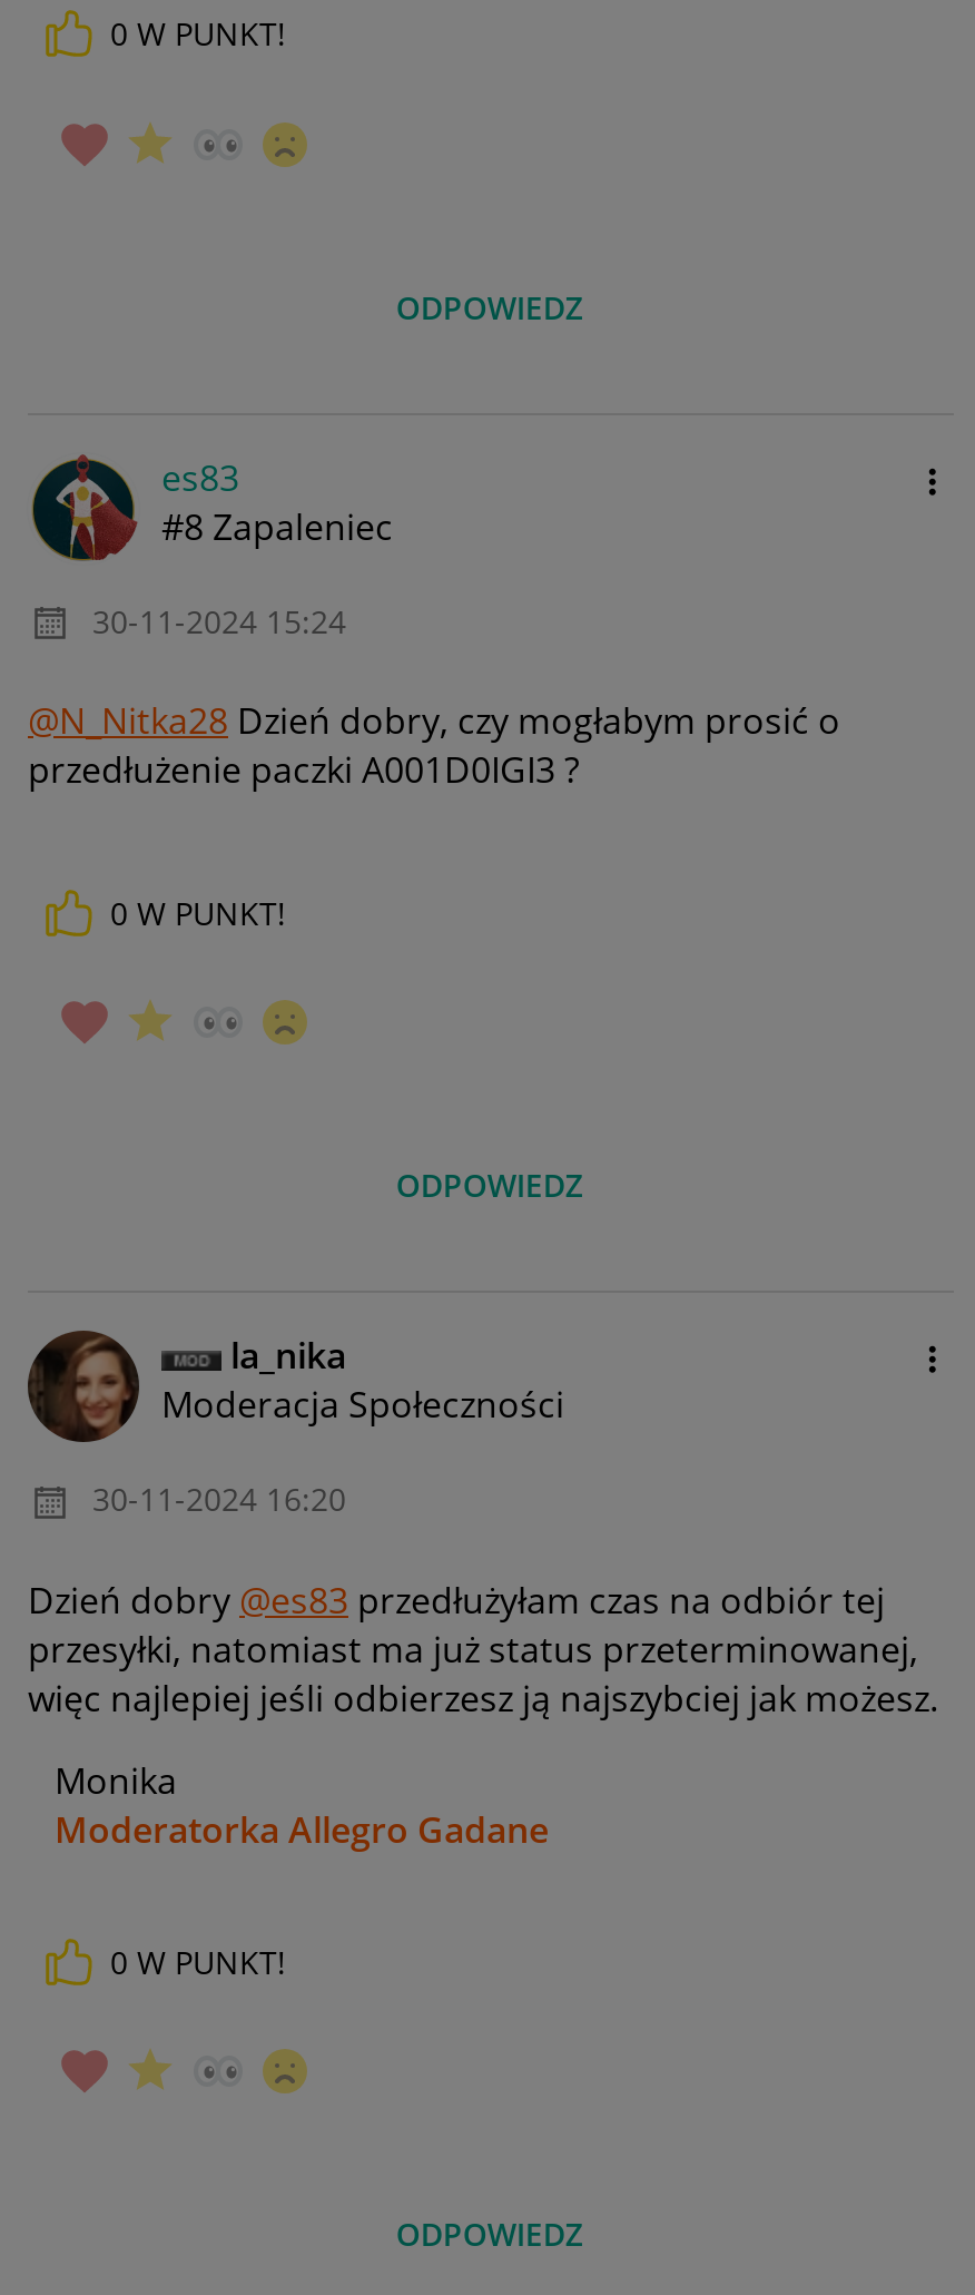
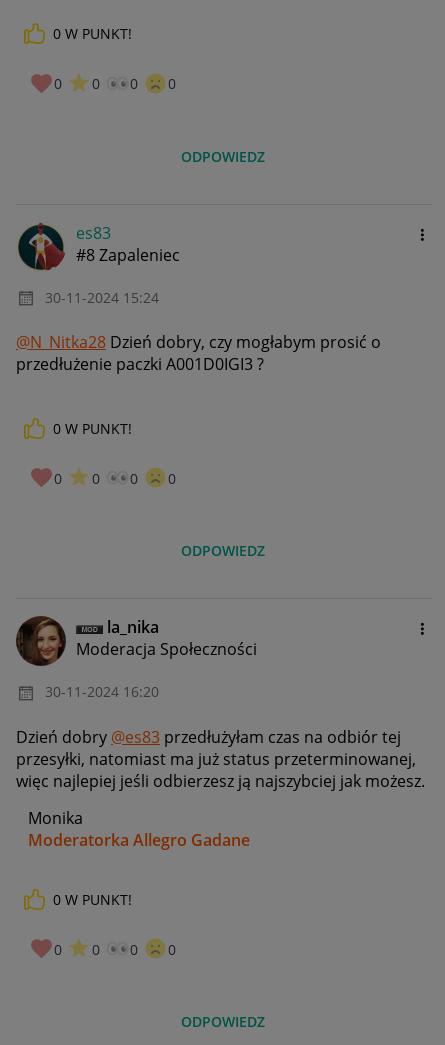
none -> [53,74,175,93] 0 | 0 | 0 | 0
none -> [53,469,175,488] 0 | 0 | 0 | 0
none -> [53,940,175,959] 0 | 0 | 0 | 0

